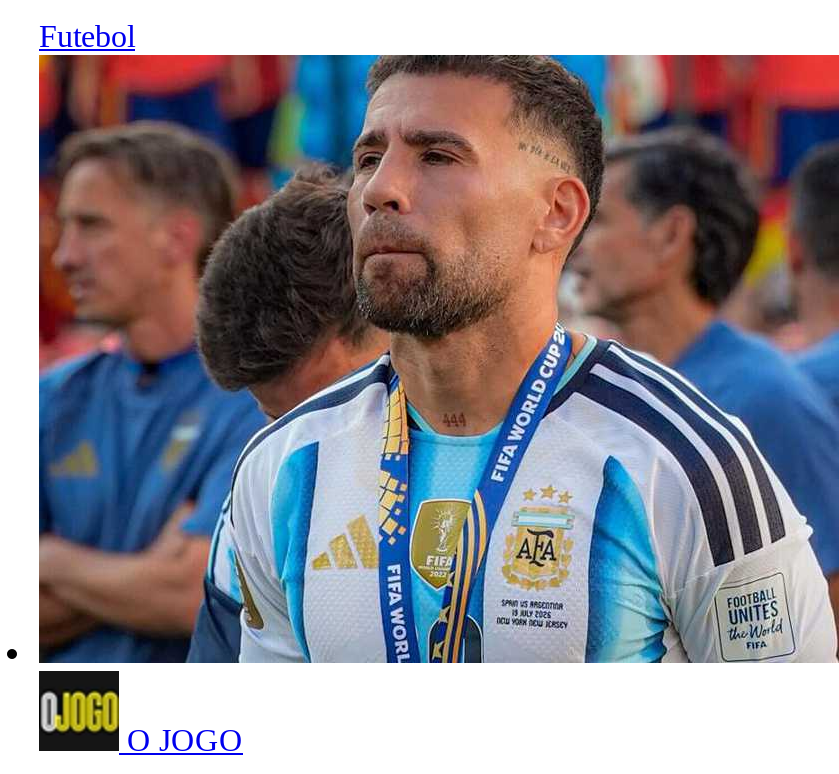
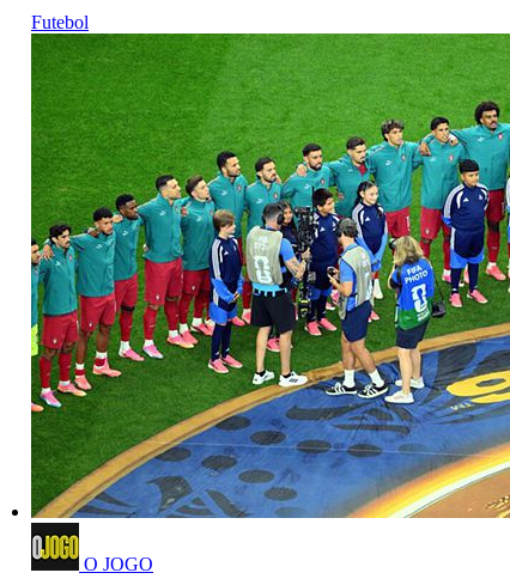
[37,53,833,665] [image] -> [30,32,506,519] [image]

